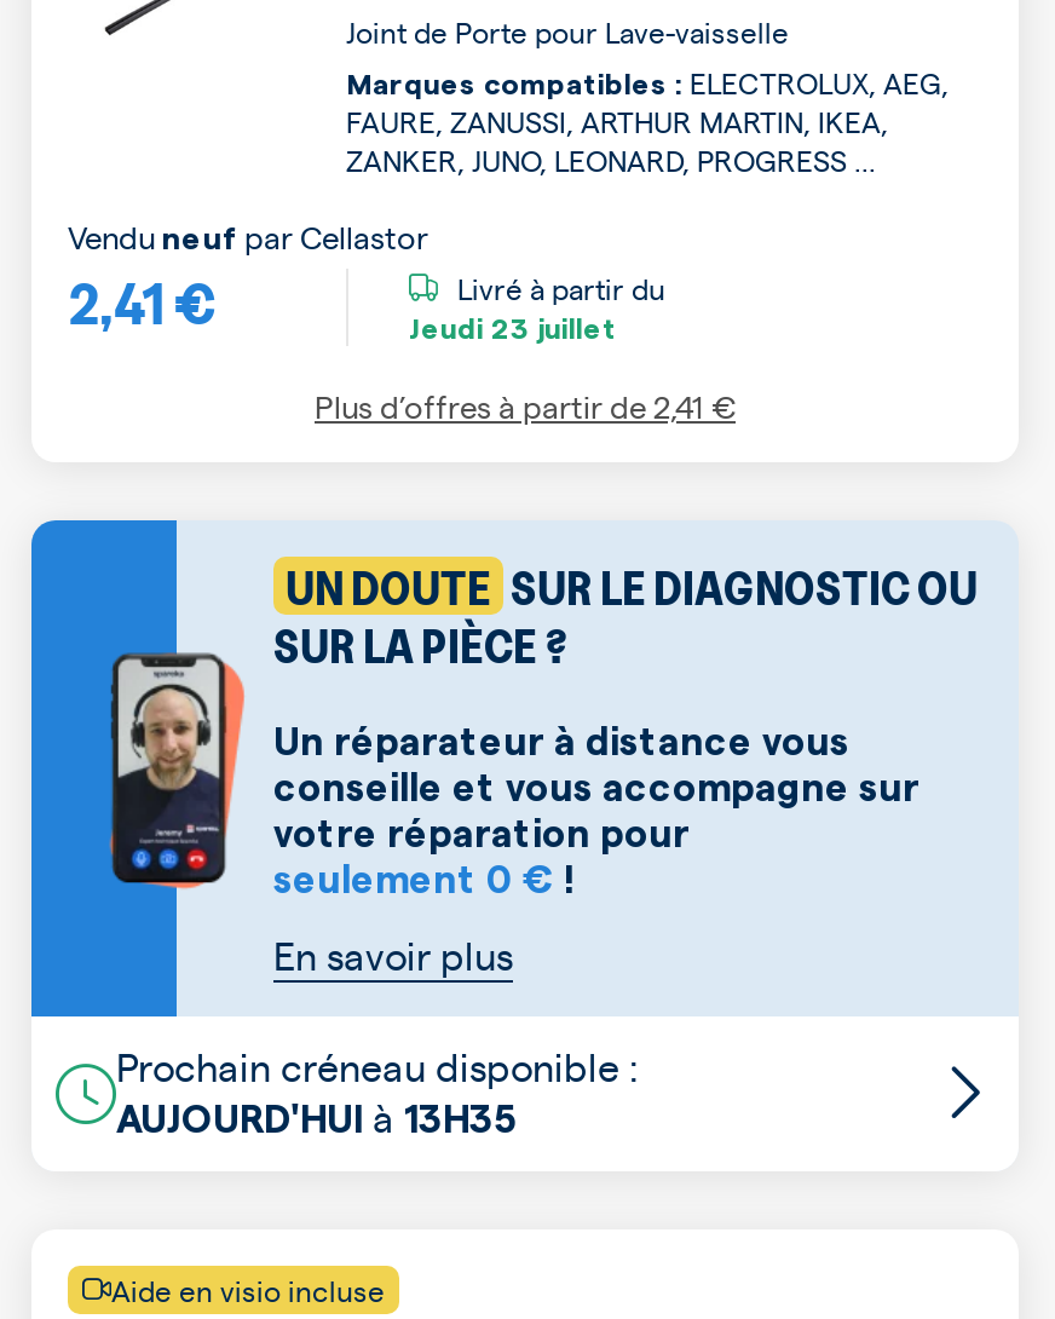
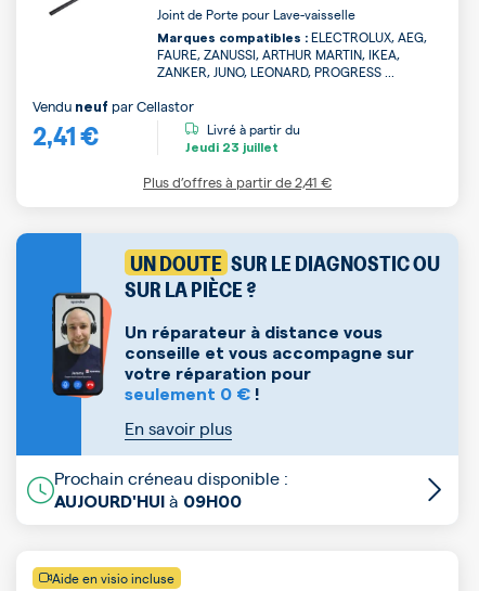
[116,1092,515,1142] AUJOURD'HUI à 13H35 -> [54,489,242,512] AUJOURD'HUI à 09H00

